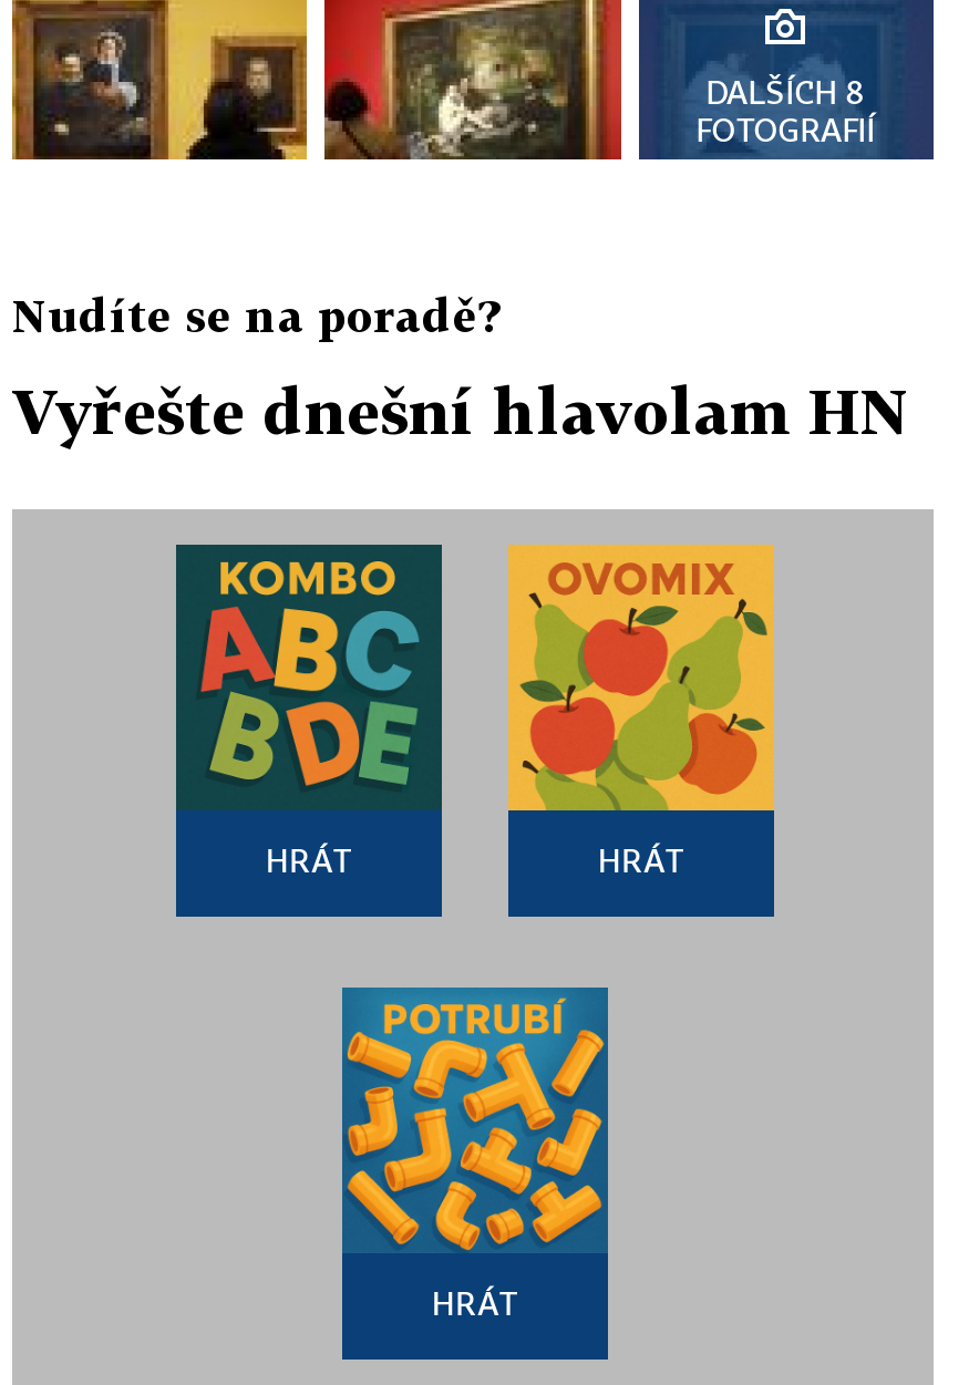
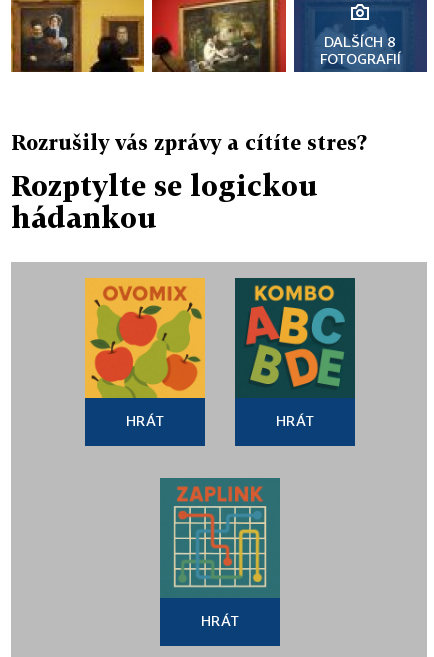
[12,288,499,341] Nudíte se na poradě? -> [11,130,367,154] Rozrušily vás zprávy a cítíte stres?
[12,374,909,447] Vyřešte dnešní hlavolam HN -> [11,169,318,234] Rozptylte se logickou | hádankou
moved [506,542,776,813] -> [84,277,206,399]: [image]
[344,988,604,1251] [image] -> [162,478,278,596] [image]

